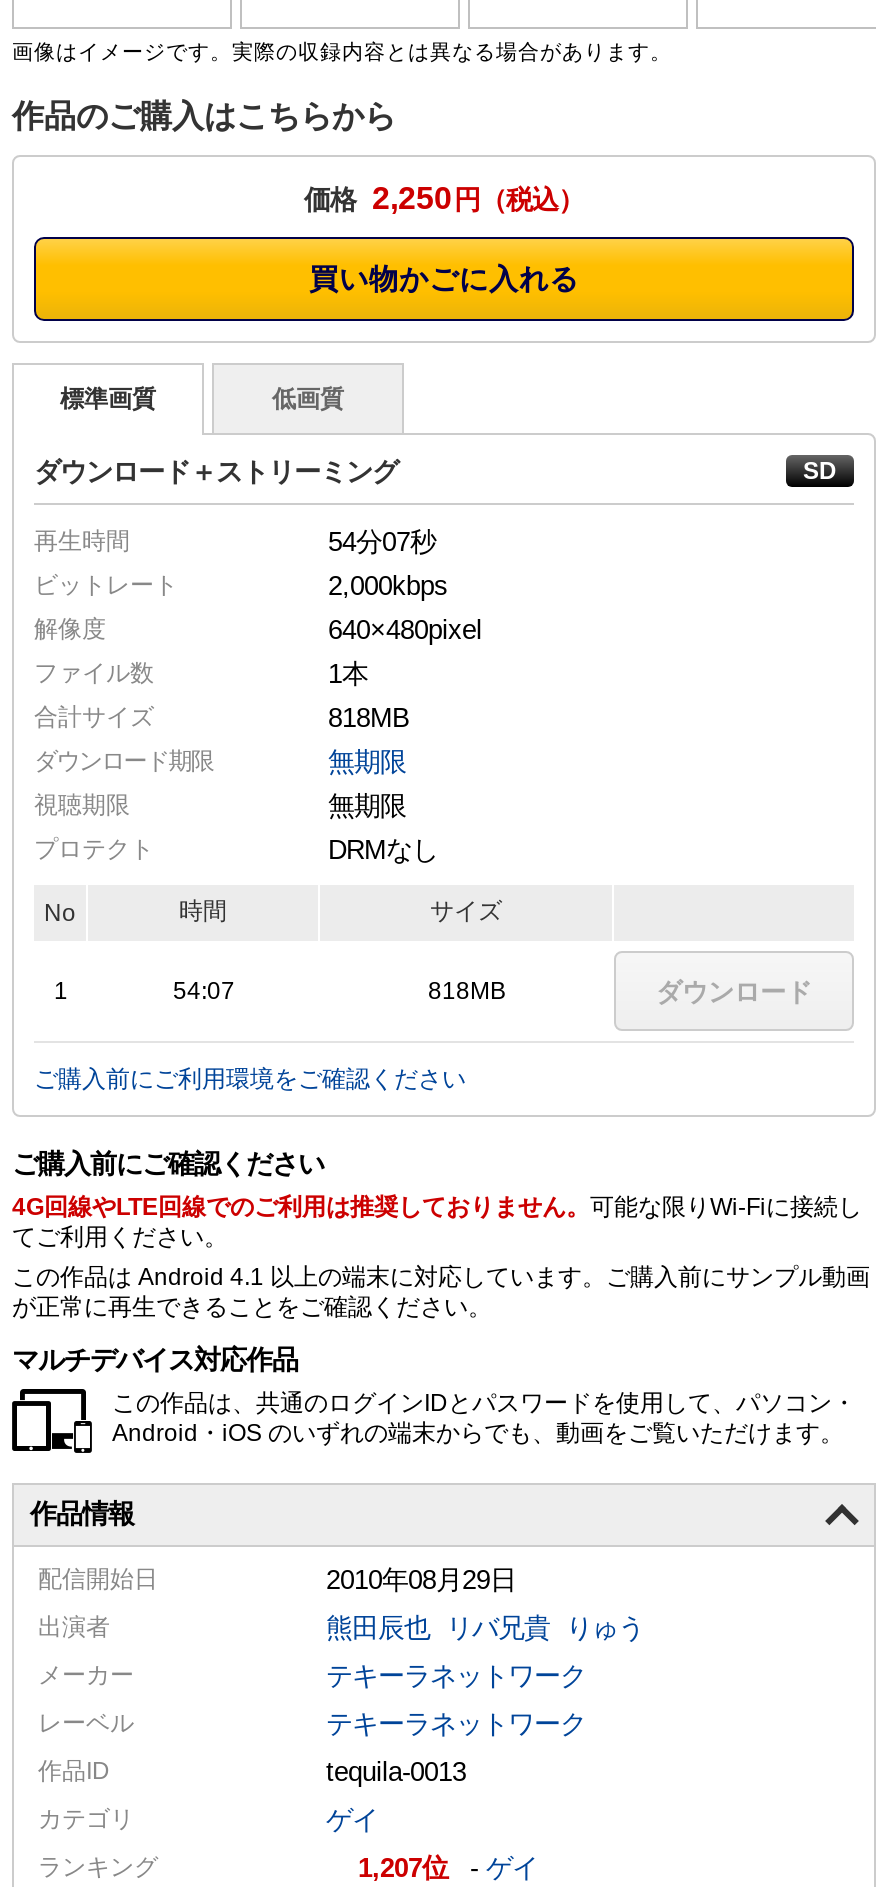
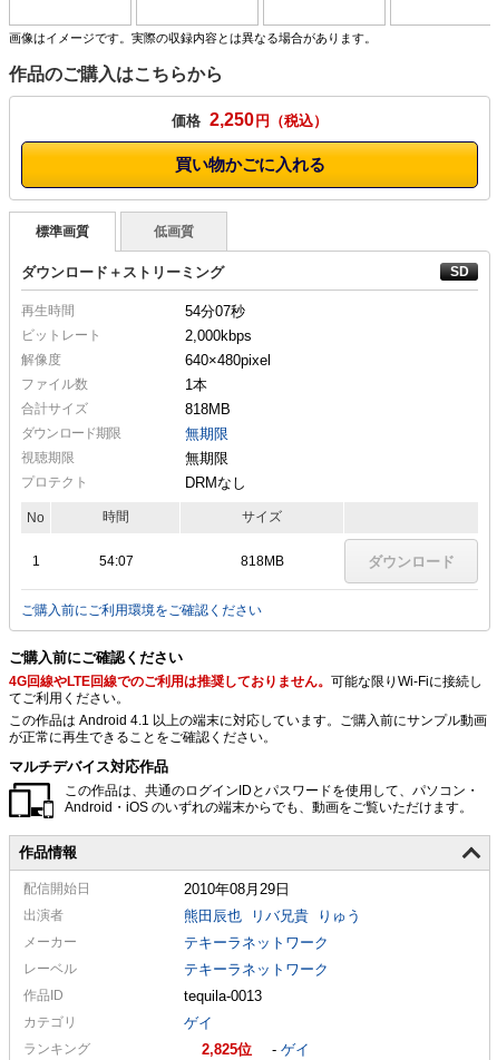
[358,1852,538,1882] 1,207 -ゲイ -> [202,1041,310,1057] 2,825 -ゲイ

